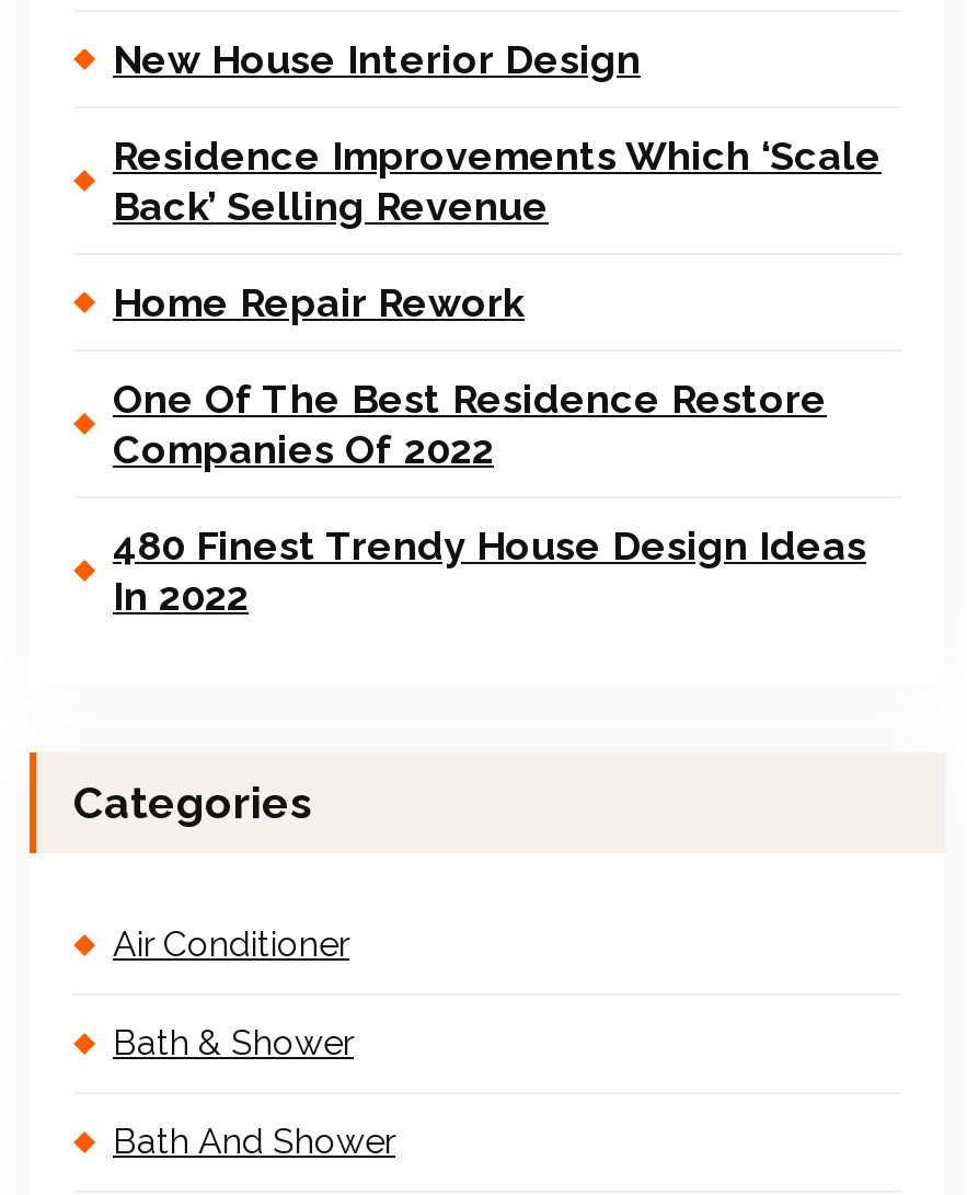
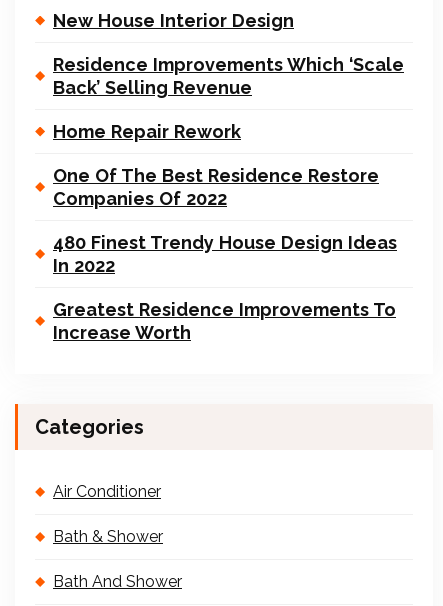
none -> [53,299,396,343] Greatest Residence Improvements To | Increase Worth

